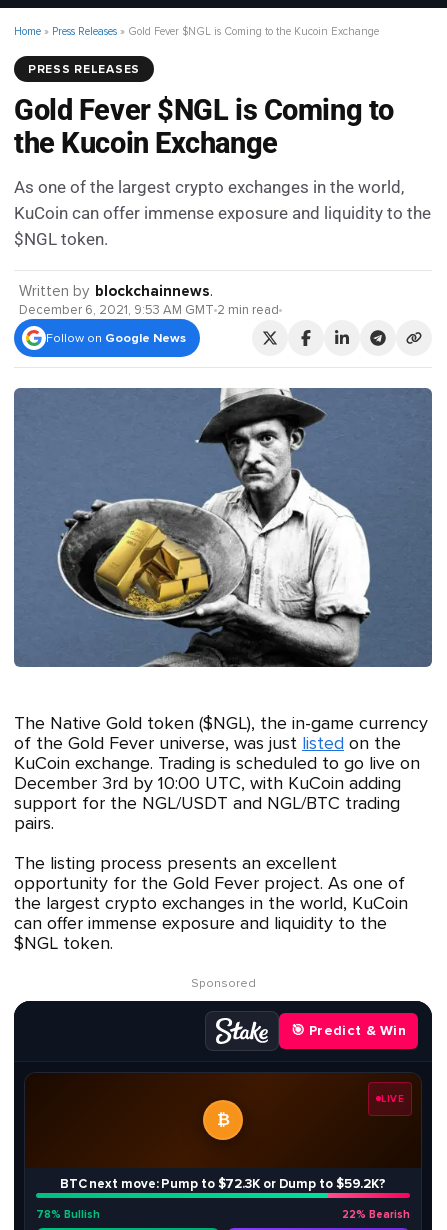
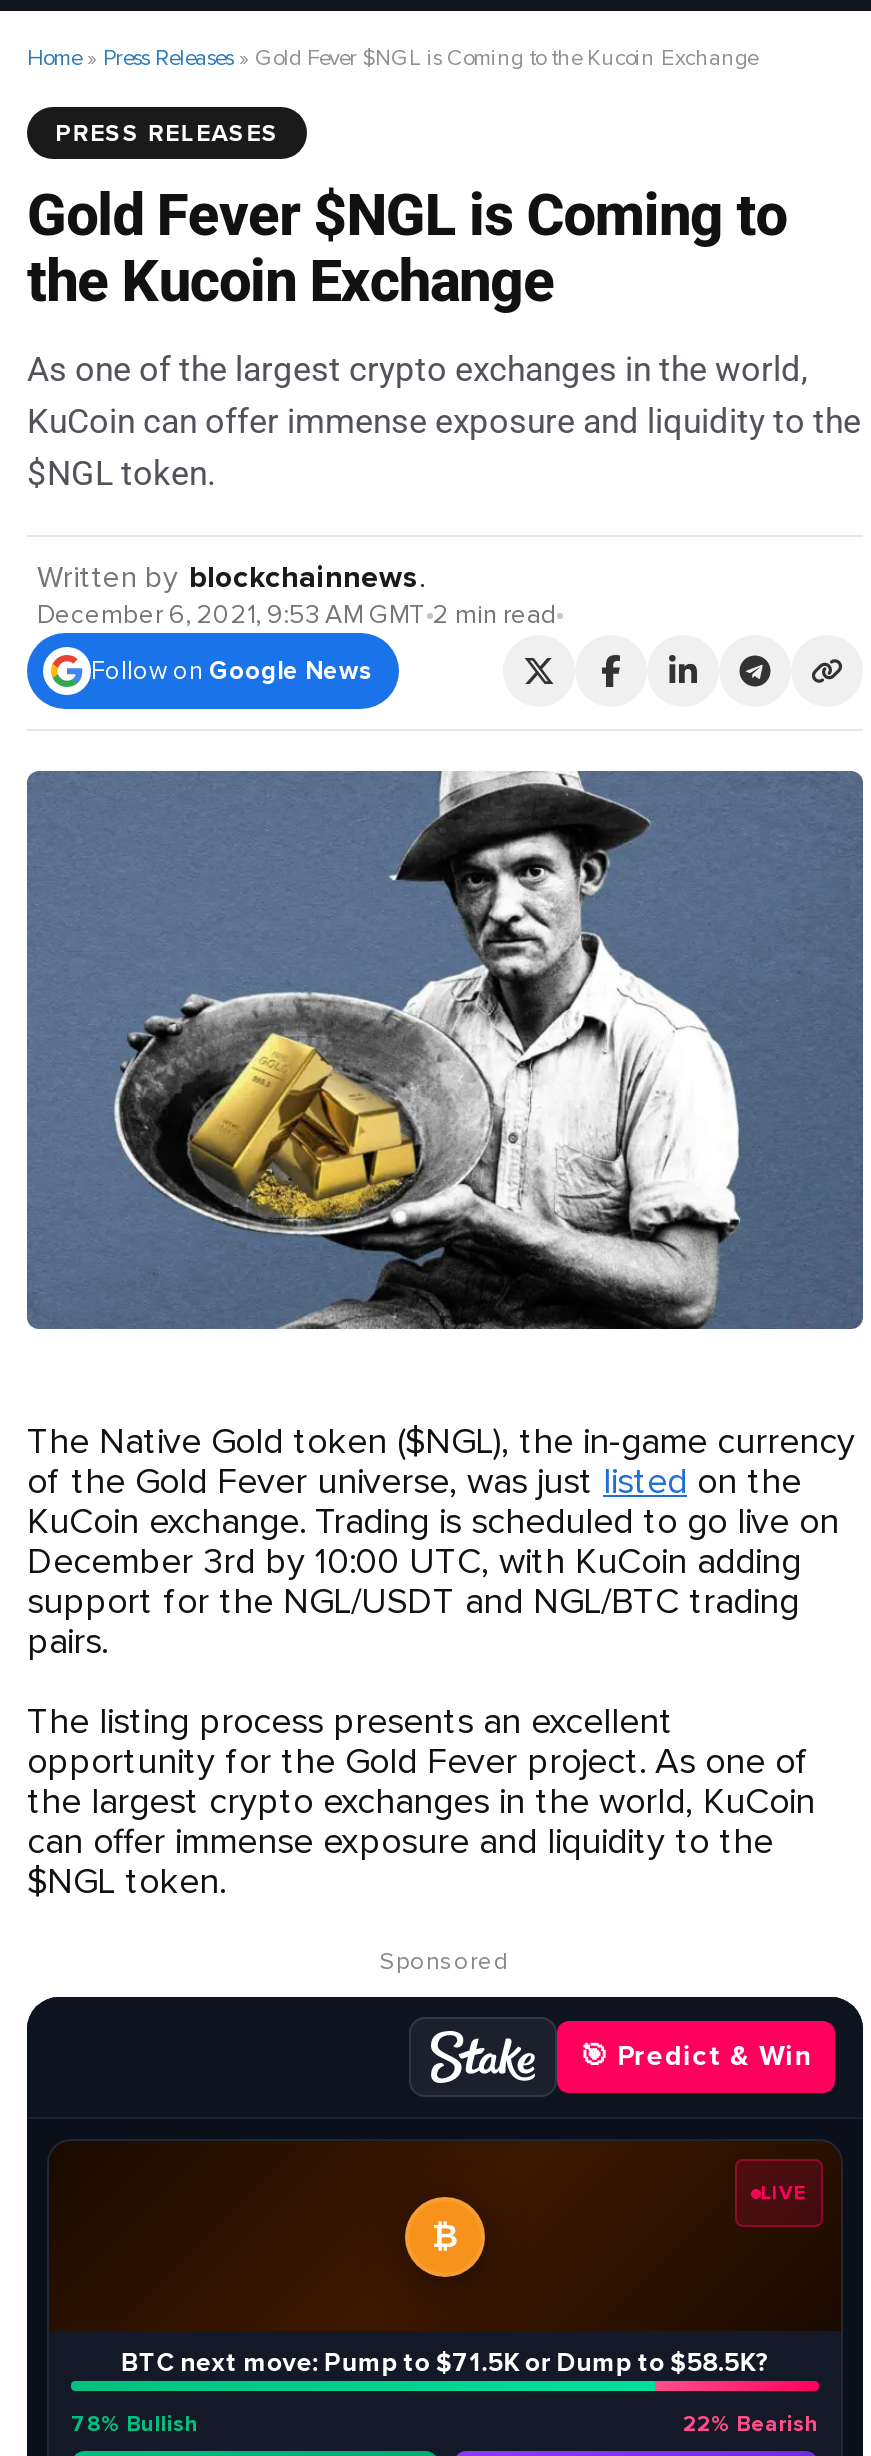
[60,1176,386,1192] BTC next move: Pump to $72.3K or Dump to $59.2K? -> [121,2347,769,2379] BTC next move: Pump to $71.5K or Dump to $58.5K?

